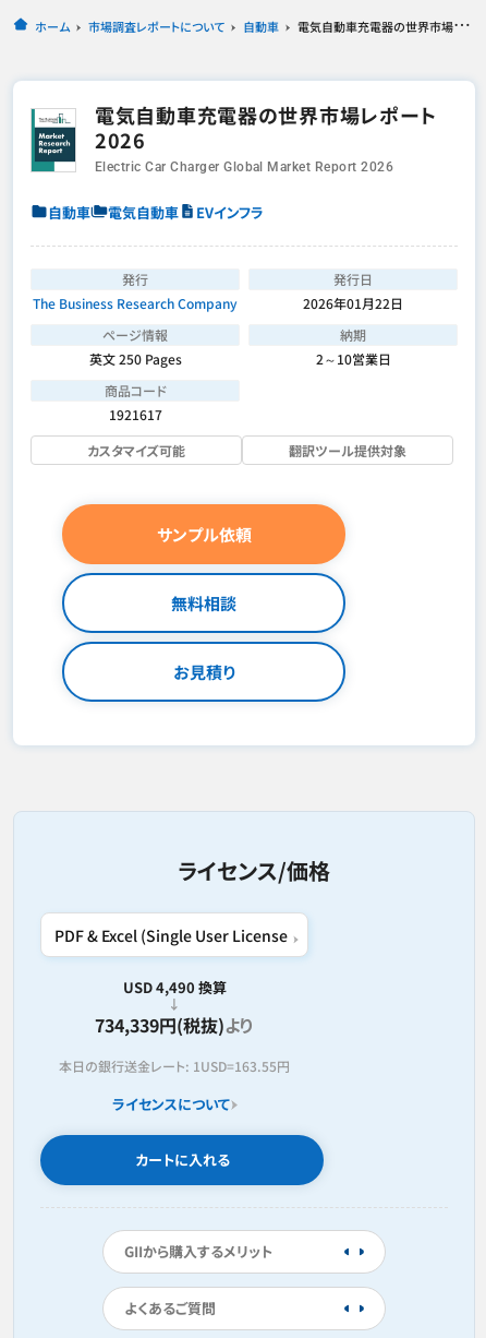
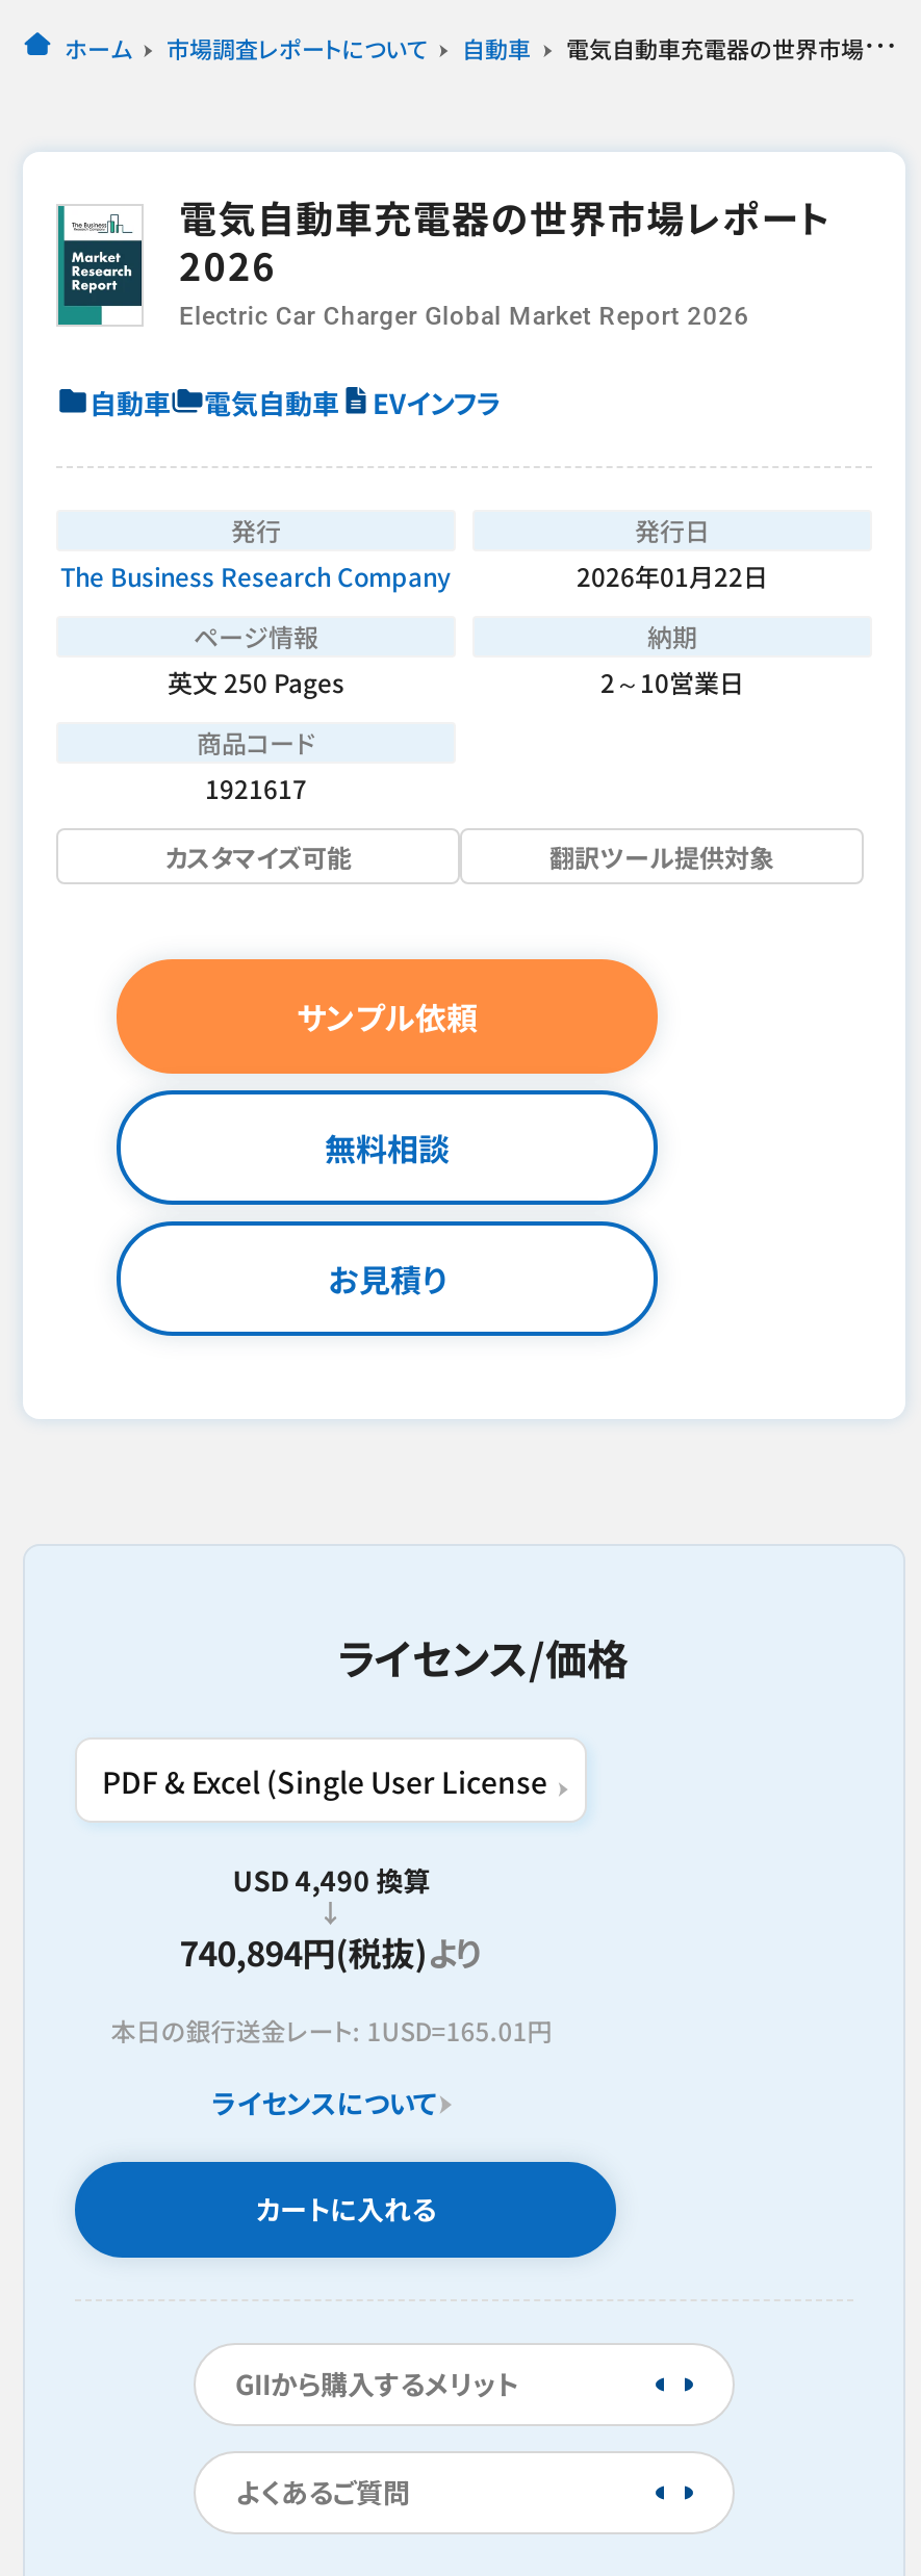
[95,1012,254,1038] 734,339円(税抜)より -> [179,1927,483,1977] 740,894円(税抜)より
[59,1056,290,1075] 本日の銀行送金レート: 1USD=163.55円 -> [111,2012,552,2047] 本日の銀行送金レート: 1USD=165.01円

